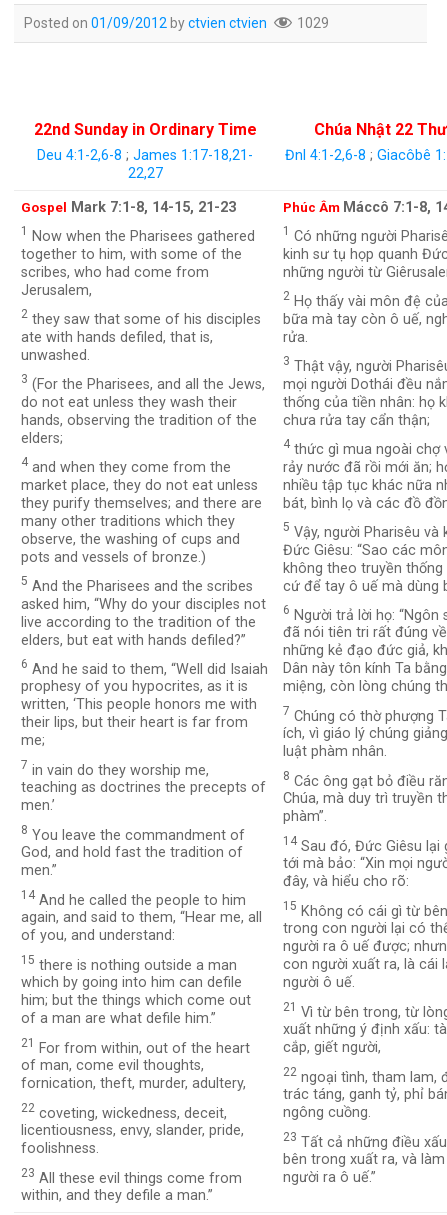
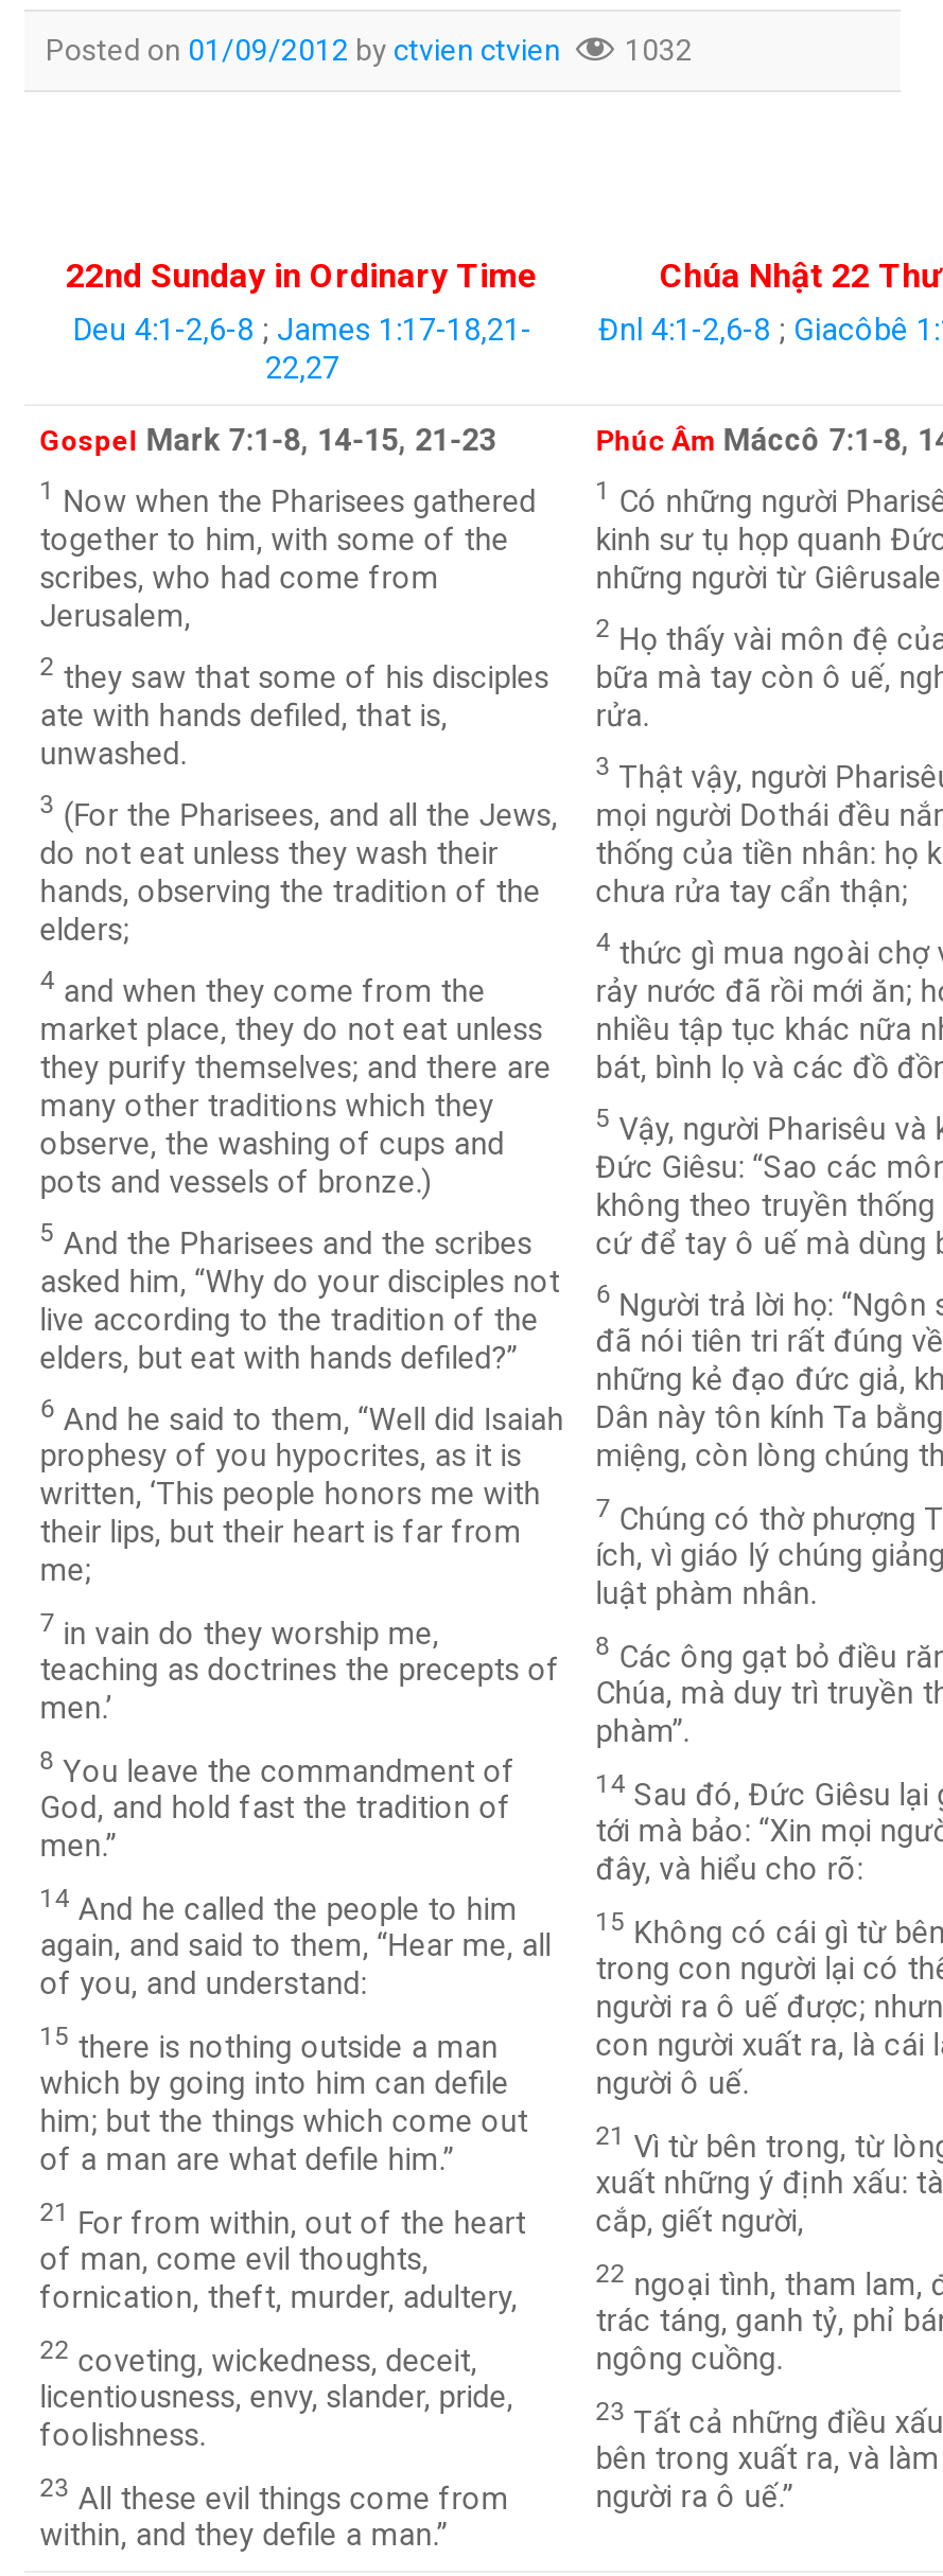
[24,15,329,31] Posted on 01/09/2012 by ctvien ctvien 1029 -> [46,32,693,66] Posted on 01/09/2012 by ctvien ctvien 1032

